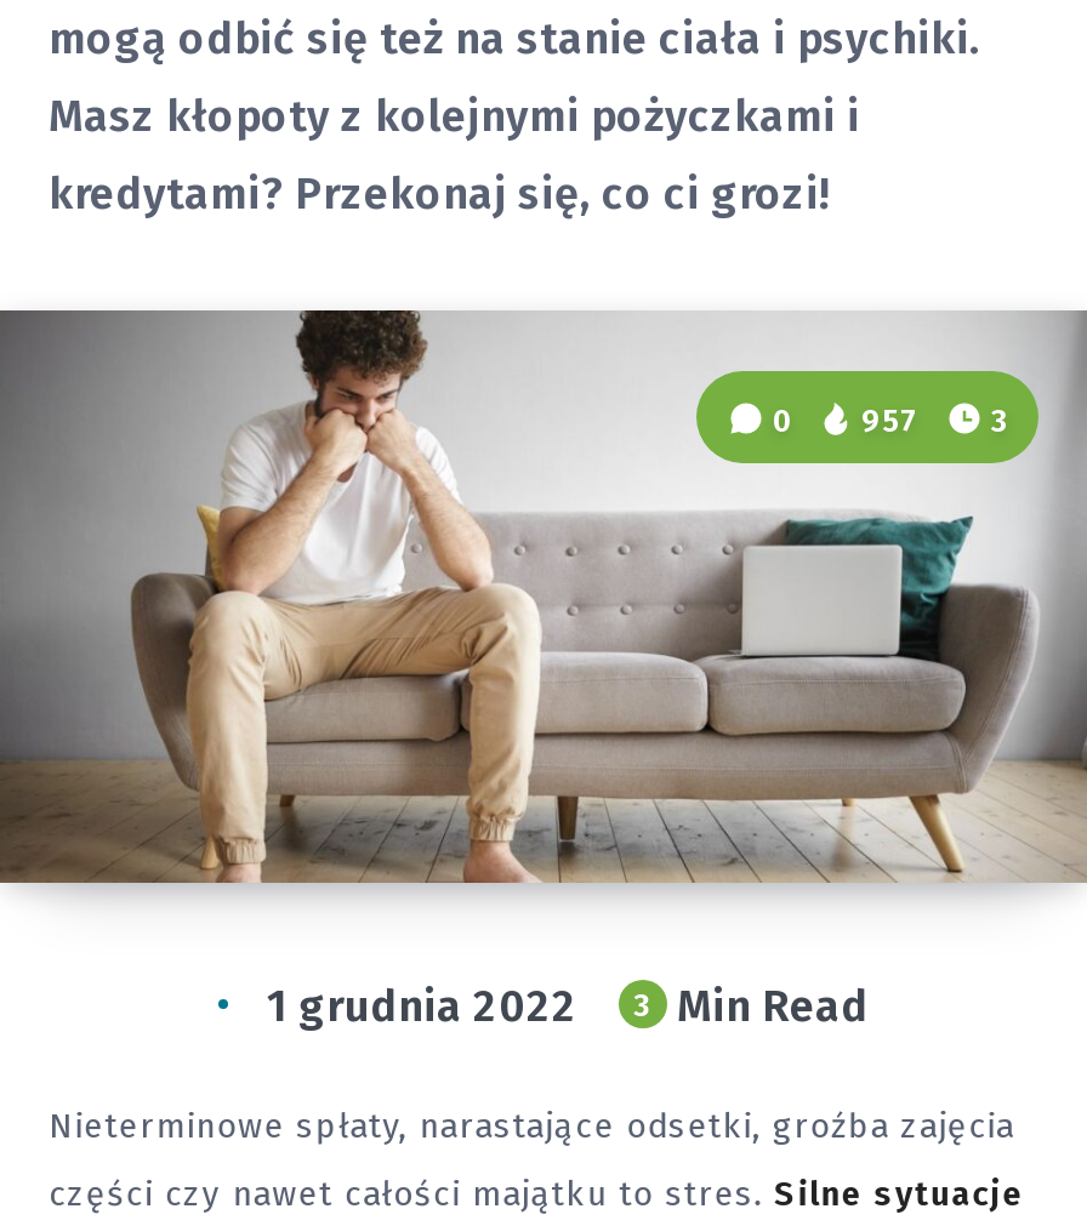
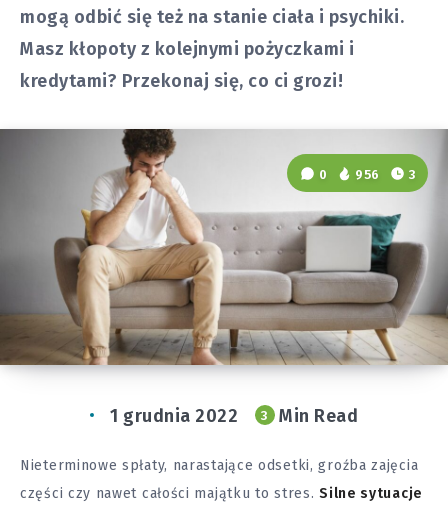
[773,402,1007,438] 0 957 3 -> [318,167,415,182] 0 956 3

